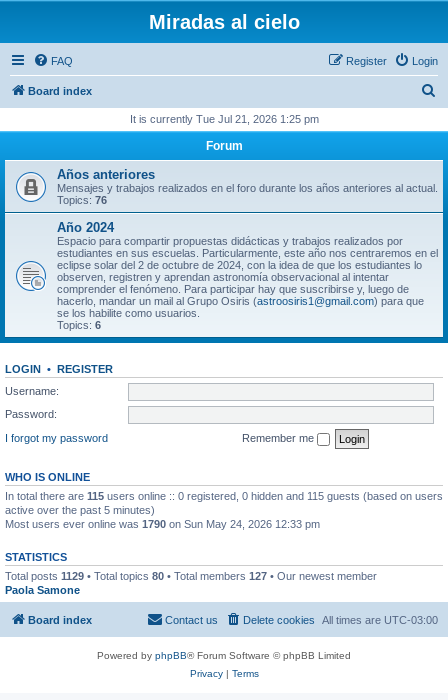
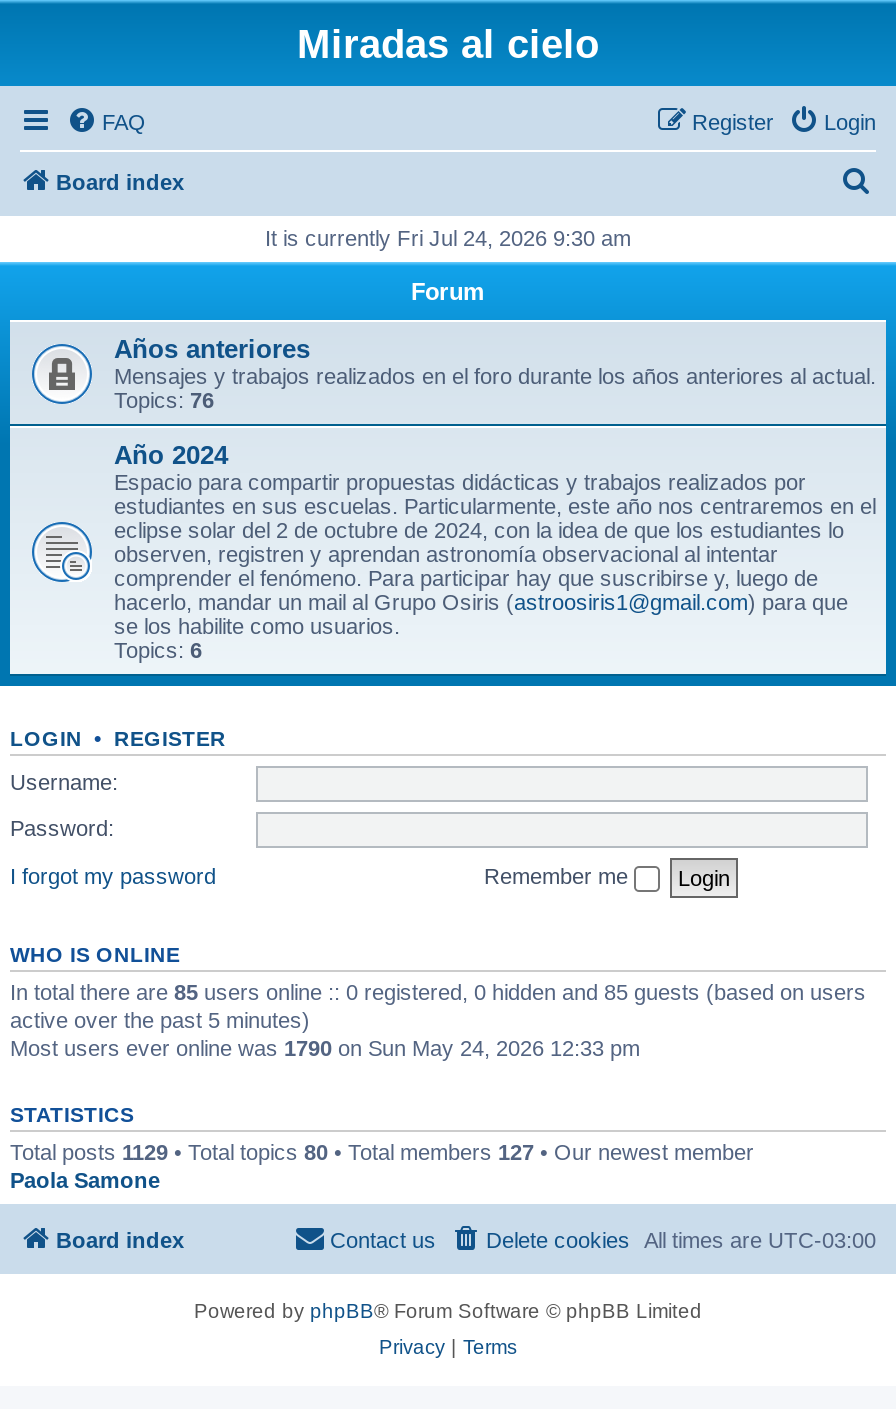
[129,113,318,125] It is currently Tue Jul 21, 2026 1:25 pm -> [265,226,631,250] It is currently Fri Jul 24, 2026 9:30 am
[5,489,443,501] In total there are 115 users online :: 0 registered, 0 hidden and 115 guests (based on users -> [10,979,866,1003] In total there are 85 users online :: 0 registered, 0 hidden and 85 guests (based on users

